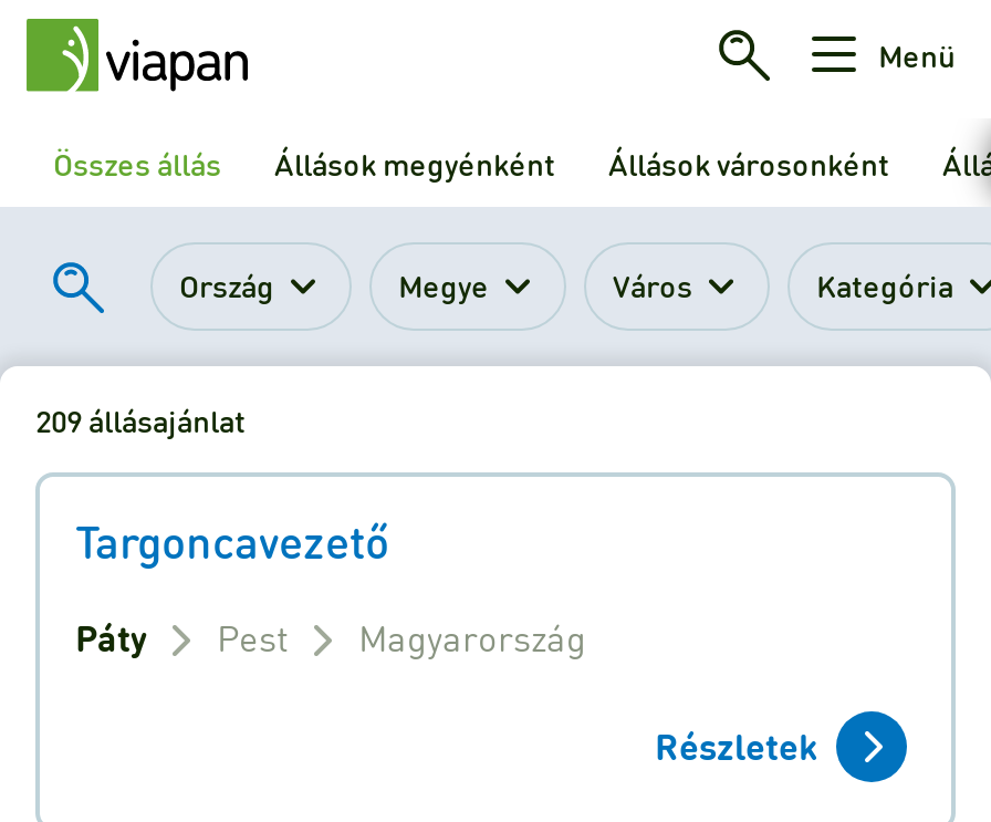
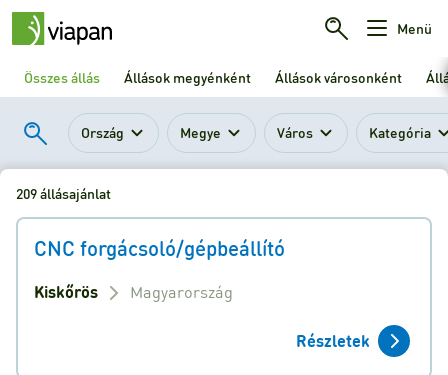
[75,512,389,569] Targoncavezető -> [34,235,285,261] CNC forgácsoló/gépbeállító
[75,614,288,660] Páty | Pest -> [34,281,98,302] Kiskőrös

